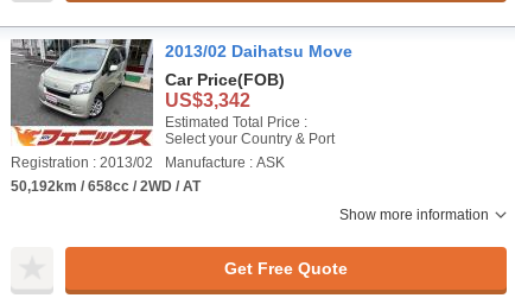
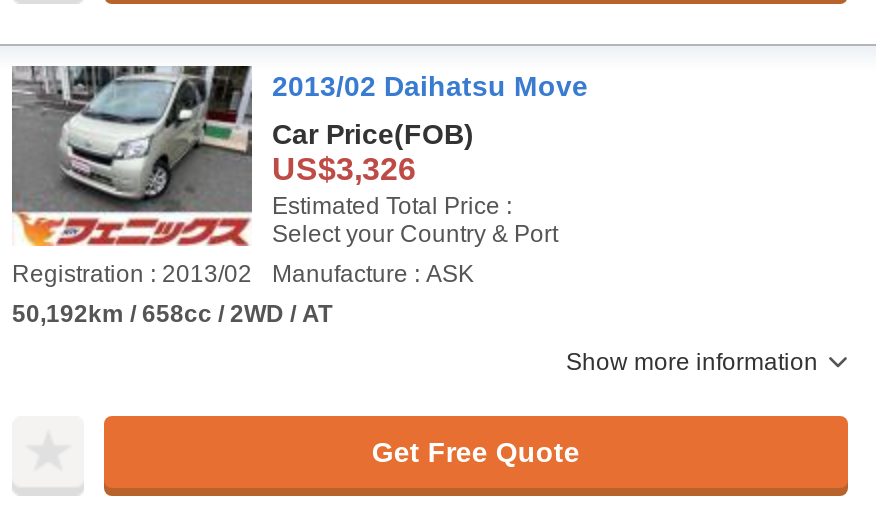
[165,90,250,110] US$3,342 -> [272,152,416,186] US$3,326

